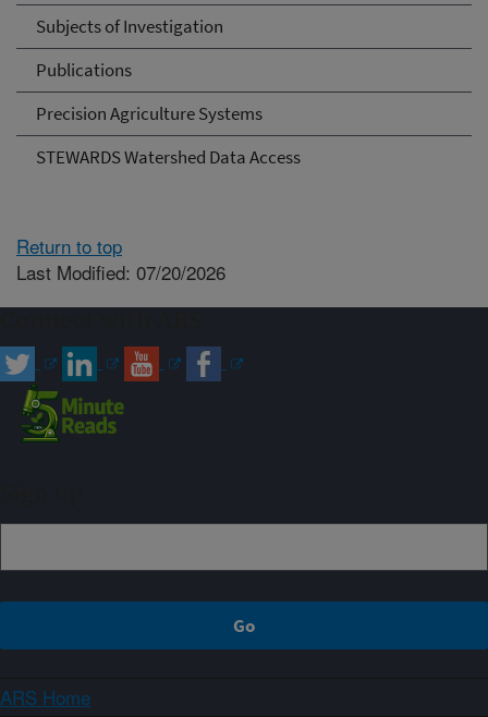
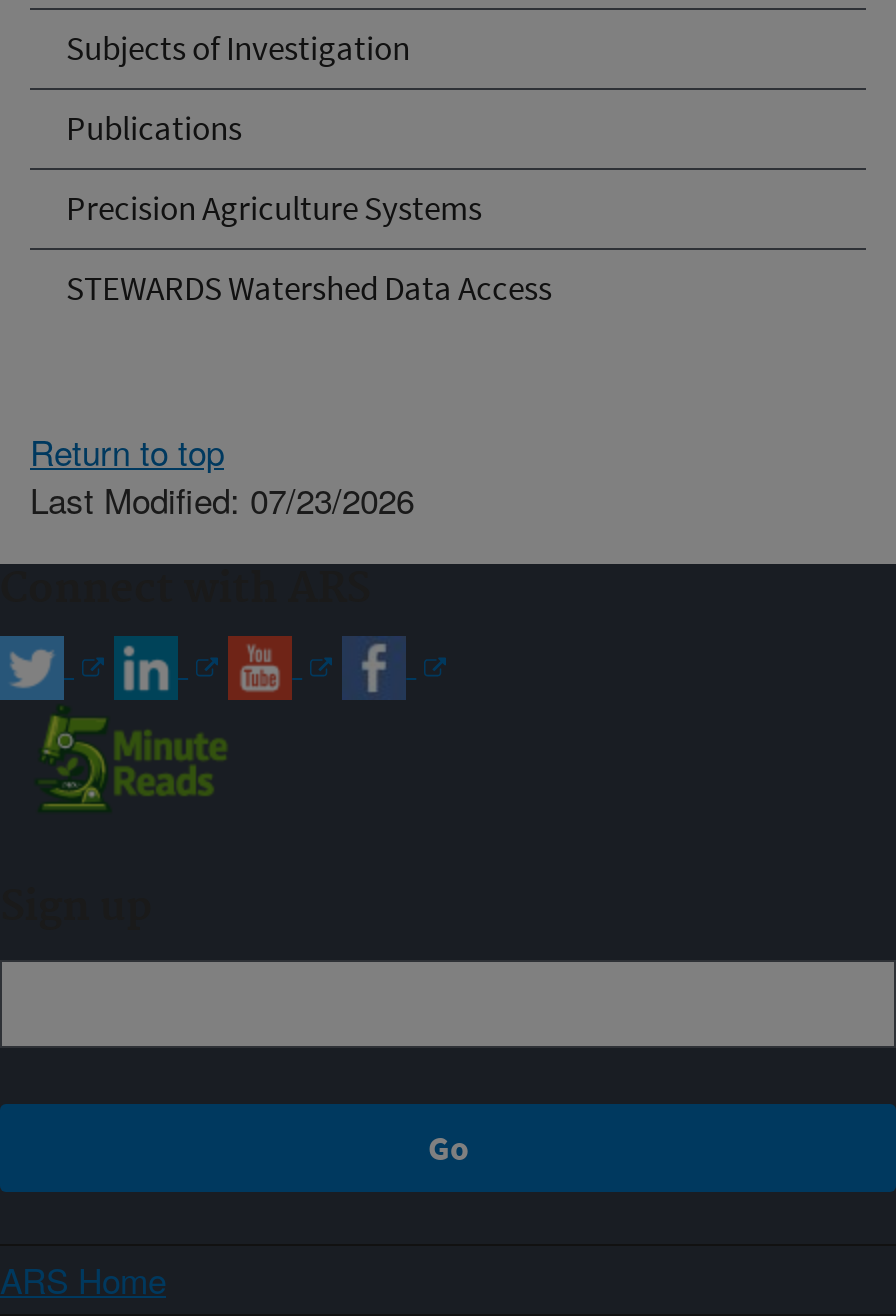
[16,258,225,285] Last Modified: 07/20/2026 -> [30,473,414,523] Last Modified: 07/23/2026

